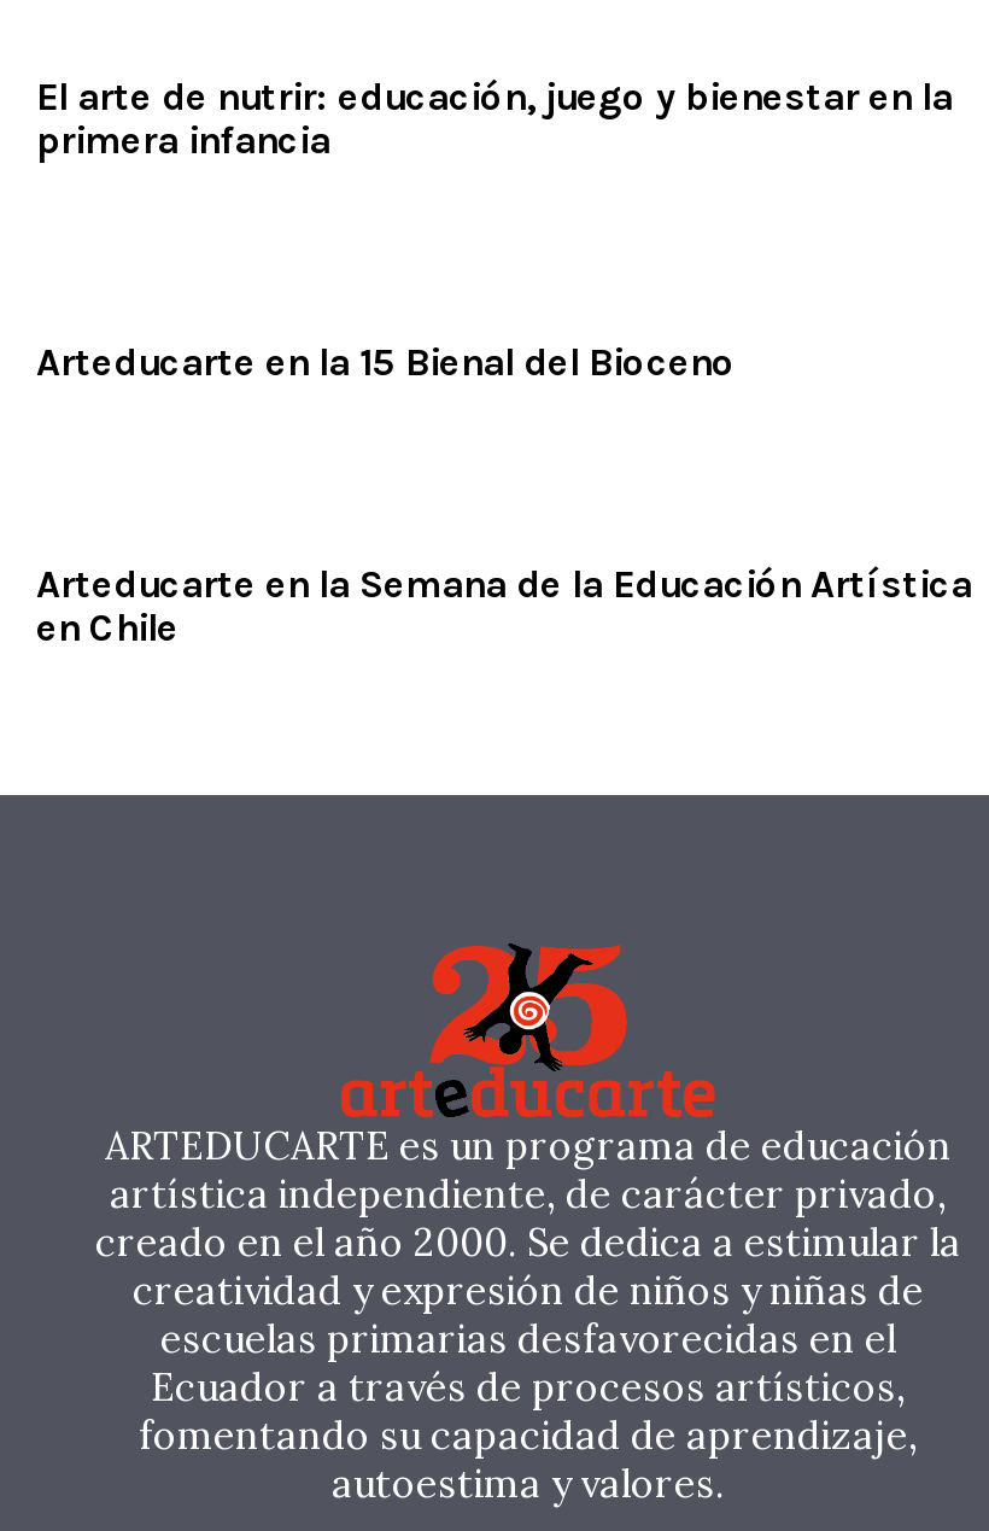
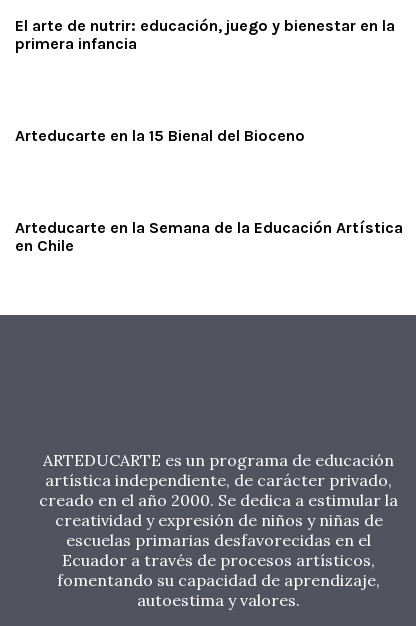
[338,942,716,1114] [image] -> none

